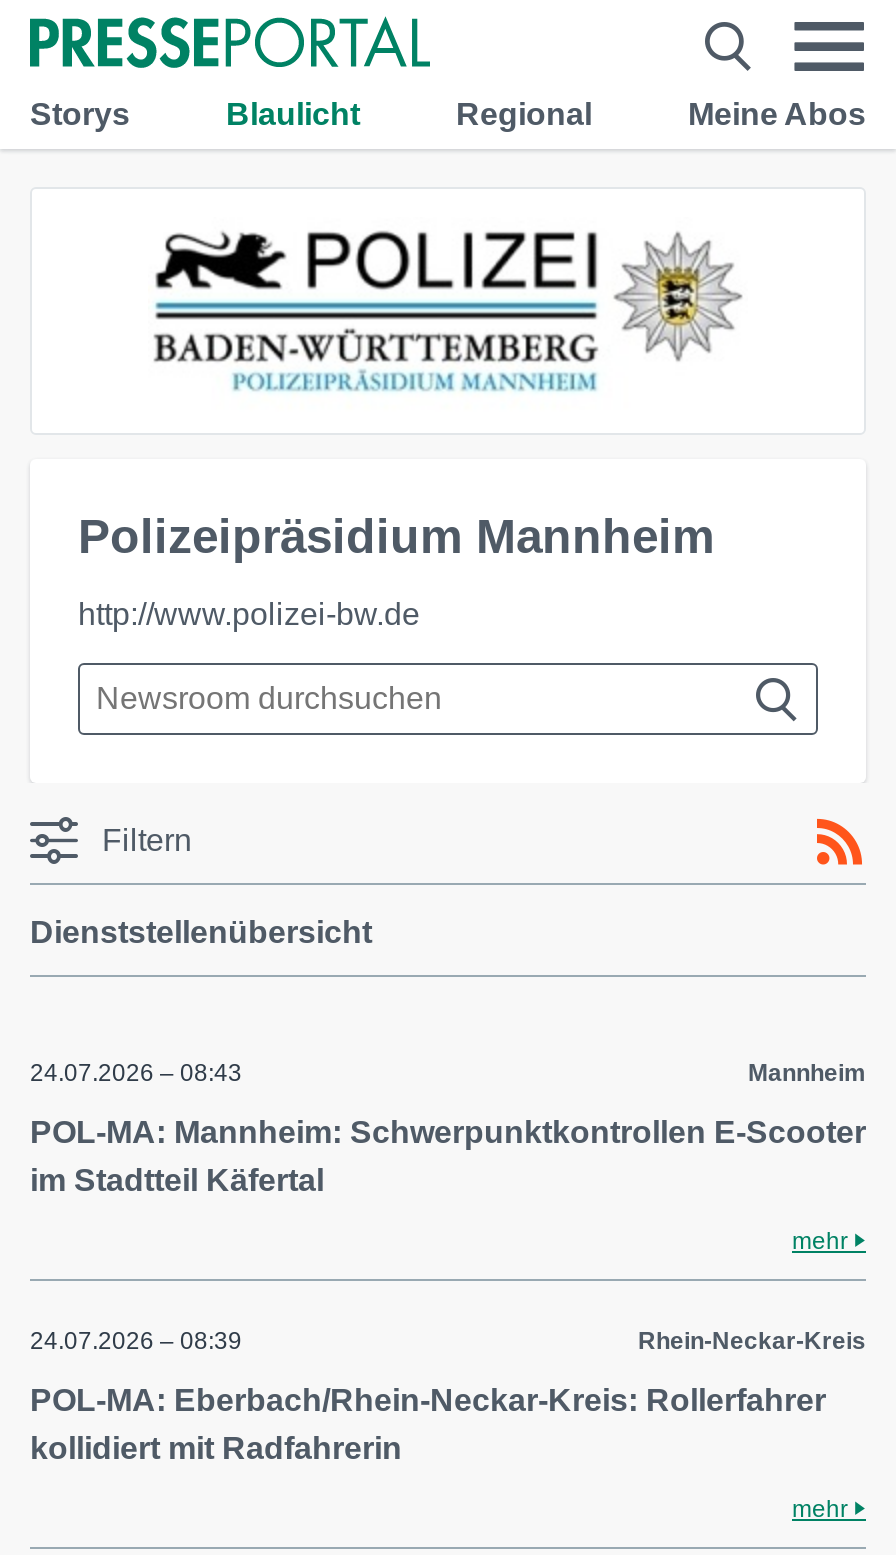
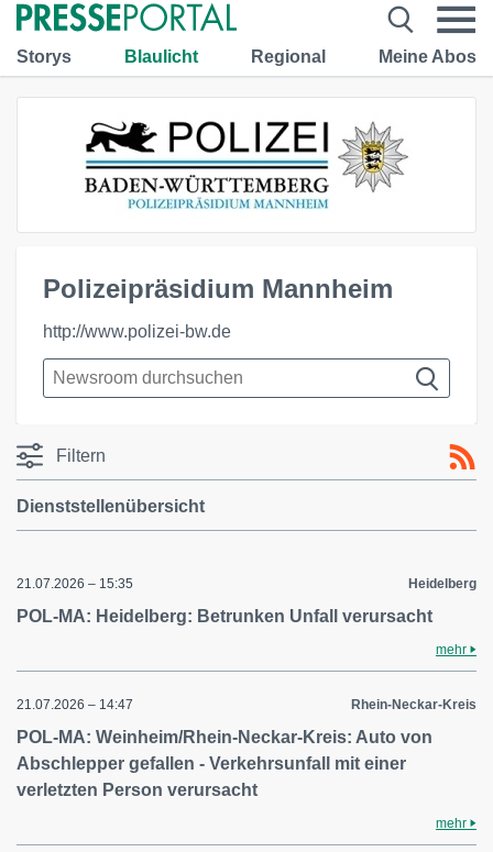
[30,1059,866,1087] 24.07.2026 – 08:43 | Mannheim -> [17,576,476,591] 21.07.2026 – 15:35 | Heidelberg
[30,1115,866,1197] POL-MA: Mannheim: Schwerpunktkontrollen E-Scooter | im Stadtteil Käfertal -> [17,607,432,626] POL-MA: Heidelberg: Betrunken Unfall verursacht
moved [638,1227,866,1355] -> [351,642,476,712]: mehr | Rhein-Neckar-Kreis
[30,1327,242,1355] 24.07.2026 – 08:39 -> [17,697,133,712] 21.07.2026 – 14:47
[30,1383,826,1465] POL-MA: Eberbach/Rhein-Neckar-Kreis: Rollerfahrer | kollidiert mit Radfahrerin -> [17,728,432,799] POL-MA: Weinheim/Rhein-Neckar-Kreis: Auto von | Abschlepper gefallen - Verkehrsunfall mit einer | verletzten Person verursacht

